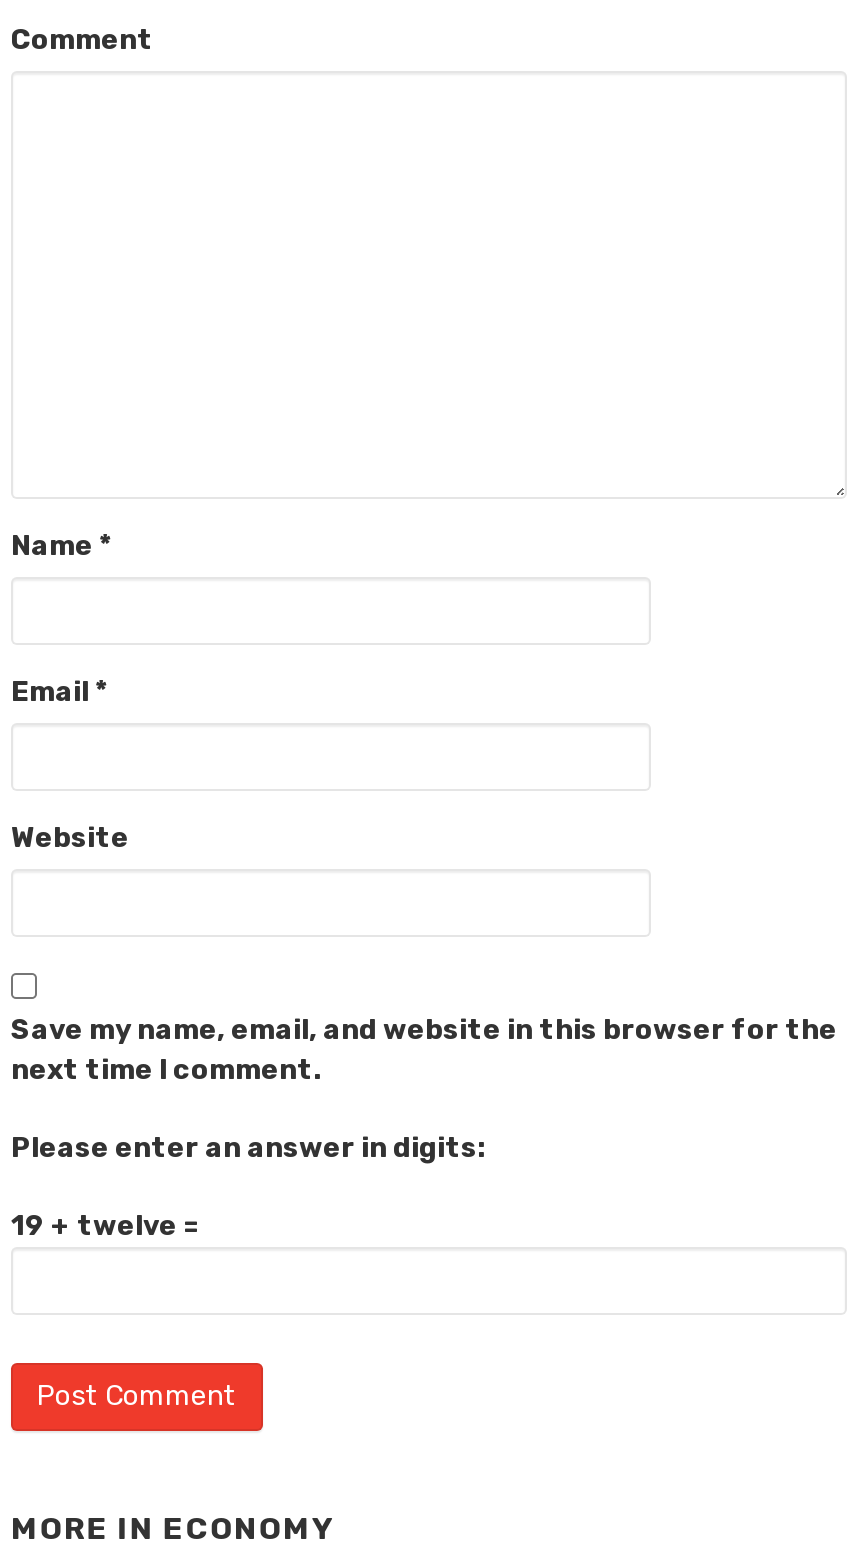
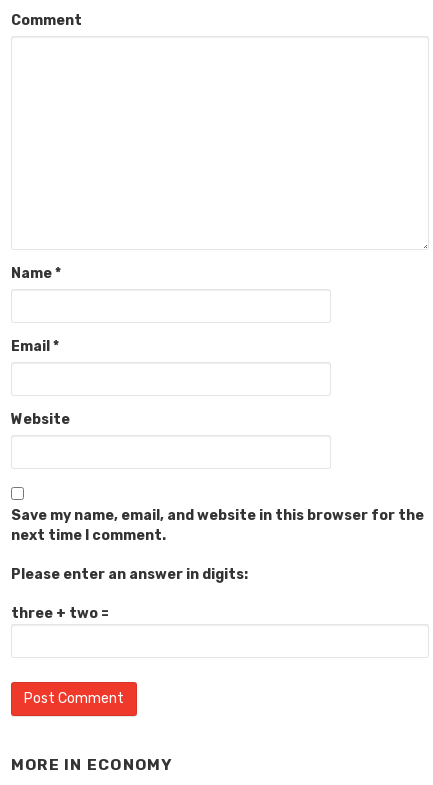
[11,1209,199,1243] 19 + twelve = -> [11,605,109,622] three + two =

